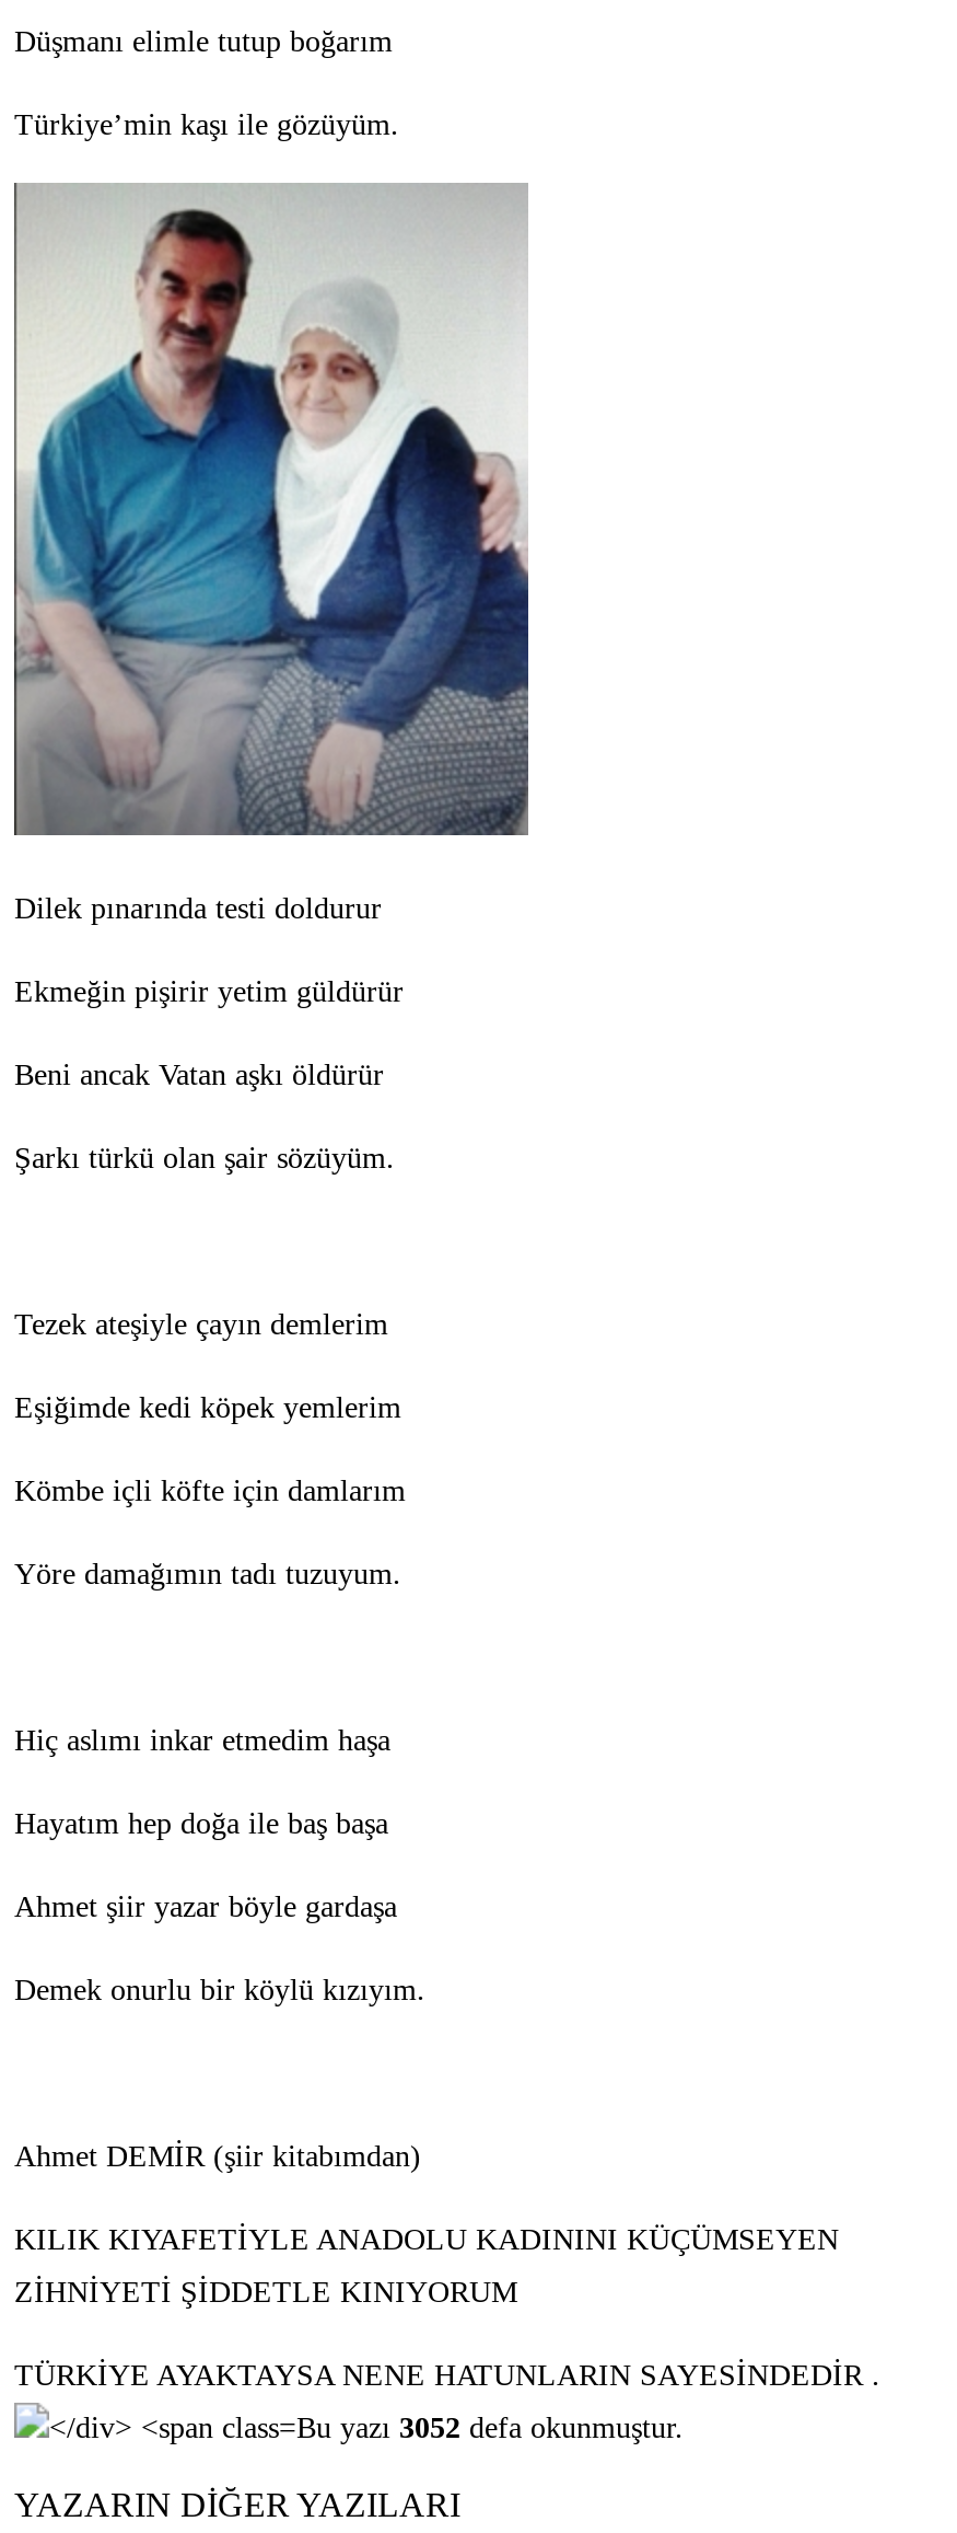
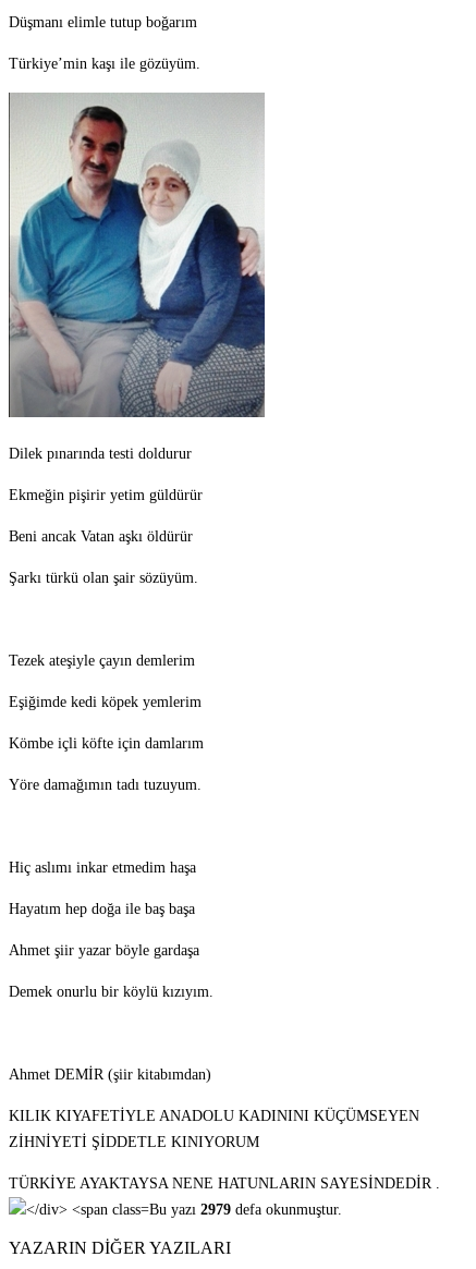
[296,2411,684,2444] Bu yazı 3052 defa okunmuştur. -> [149,1201,342,1218] Bu yazı 2979 defa okunmuştur.

